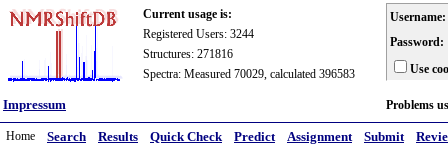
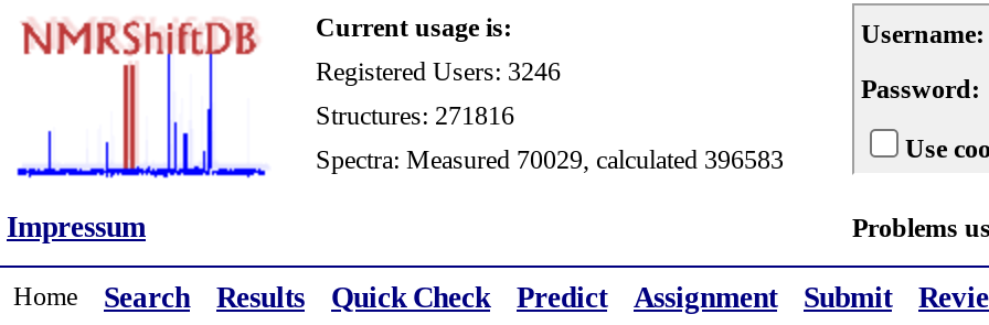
[143,27,254,41] Registered Users: 3244 -> [316,56,561,87] Registered Users: 3246

